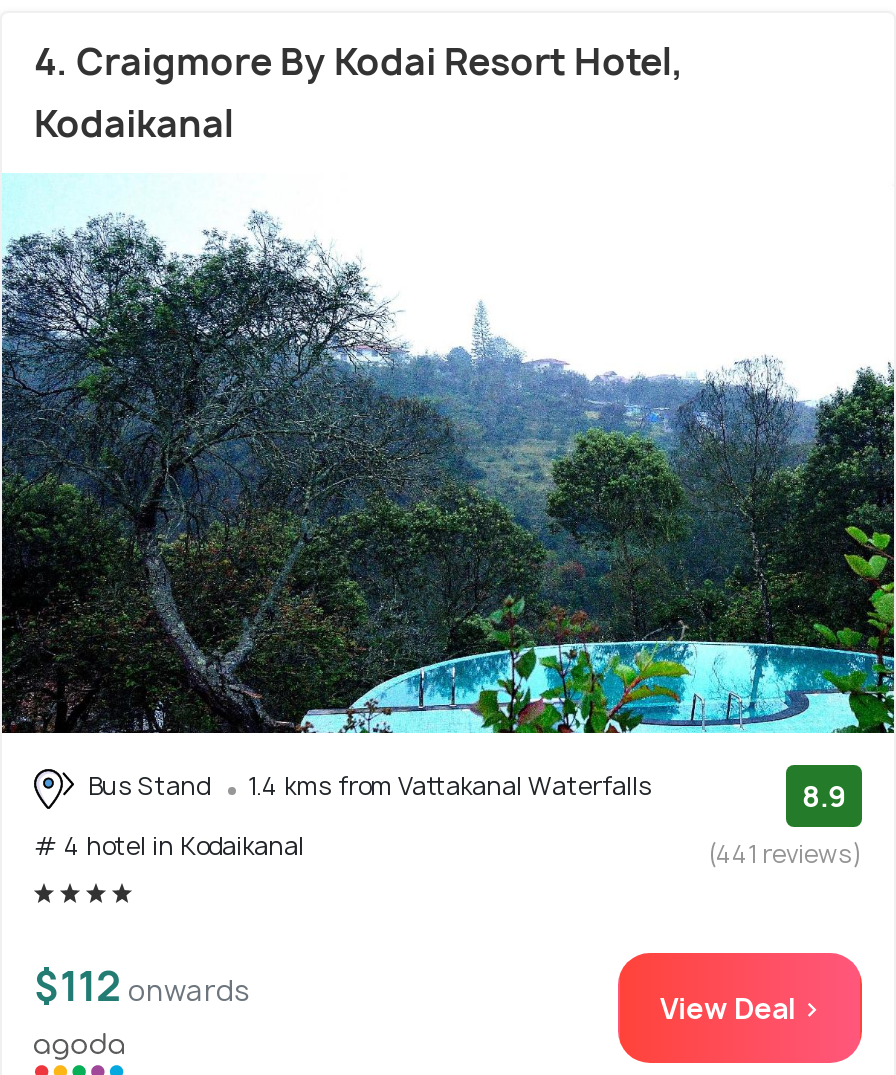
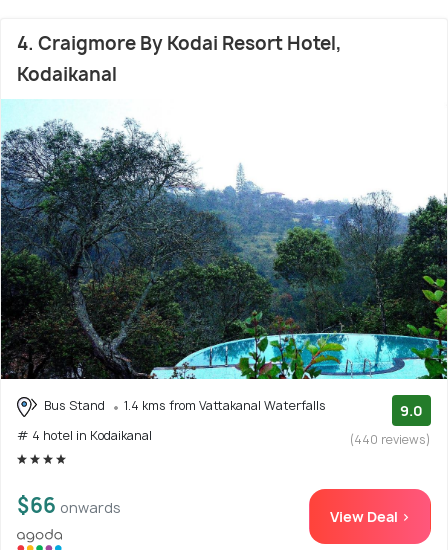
[802,777,846,815] 8.9 -> [400,401,423,420] 9.0
[708,837,862,871] (441 reviews) -> [350,431,431,448] (440 reviews)
[34,959,250,1013] $112 onwards -> [17,492,121,519] $66 onwards

